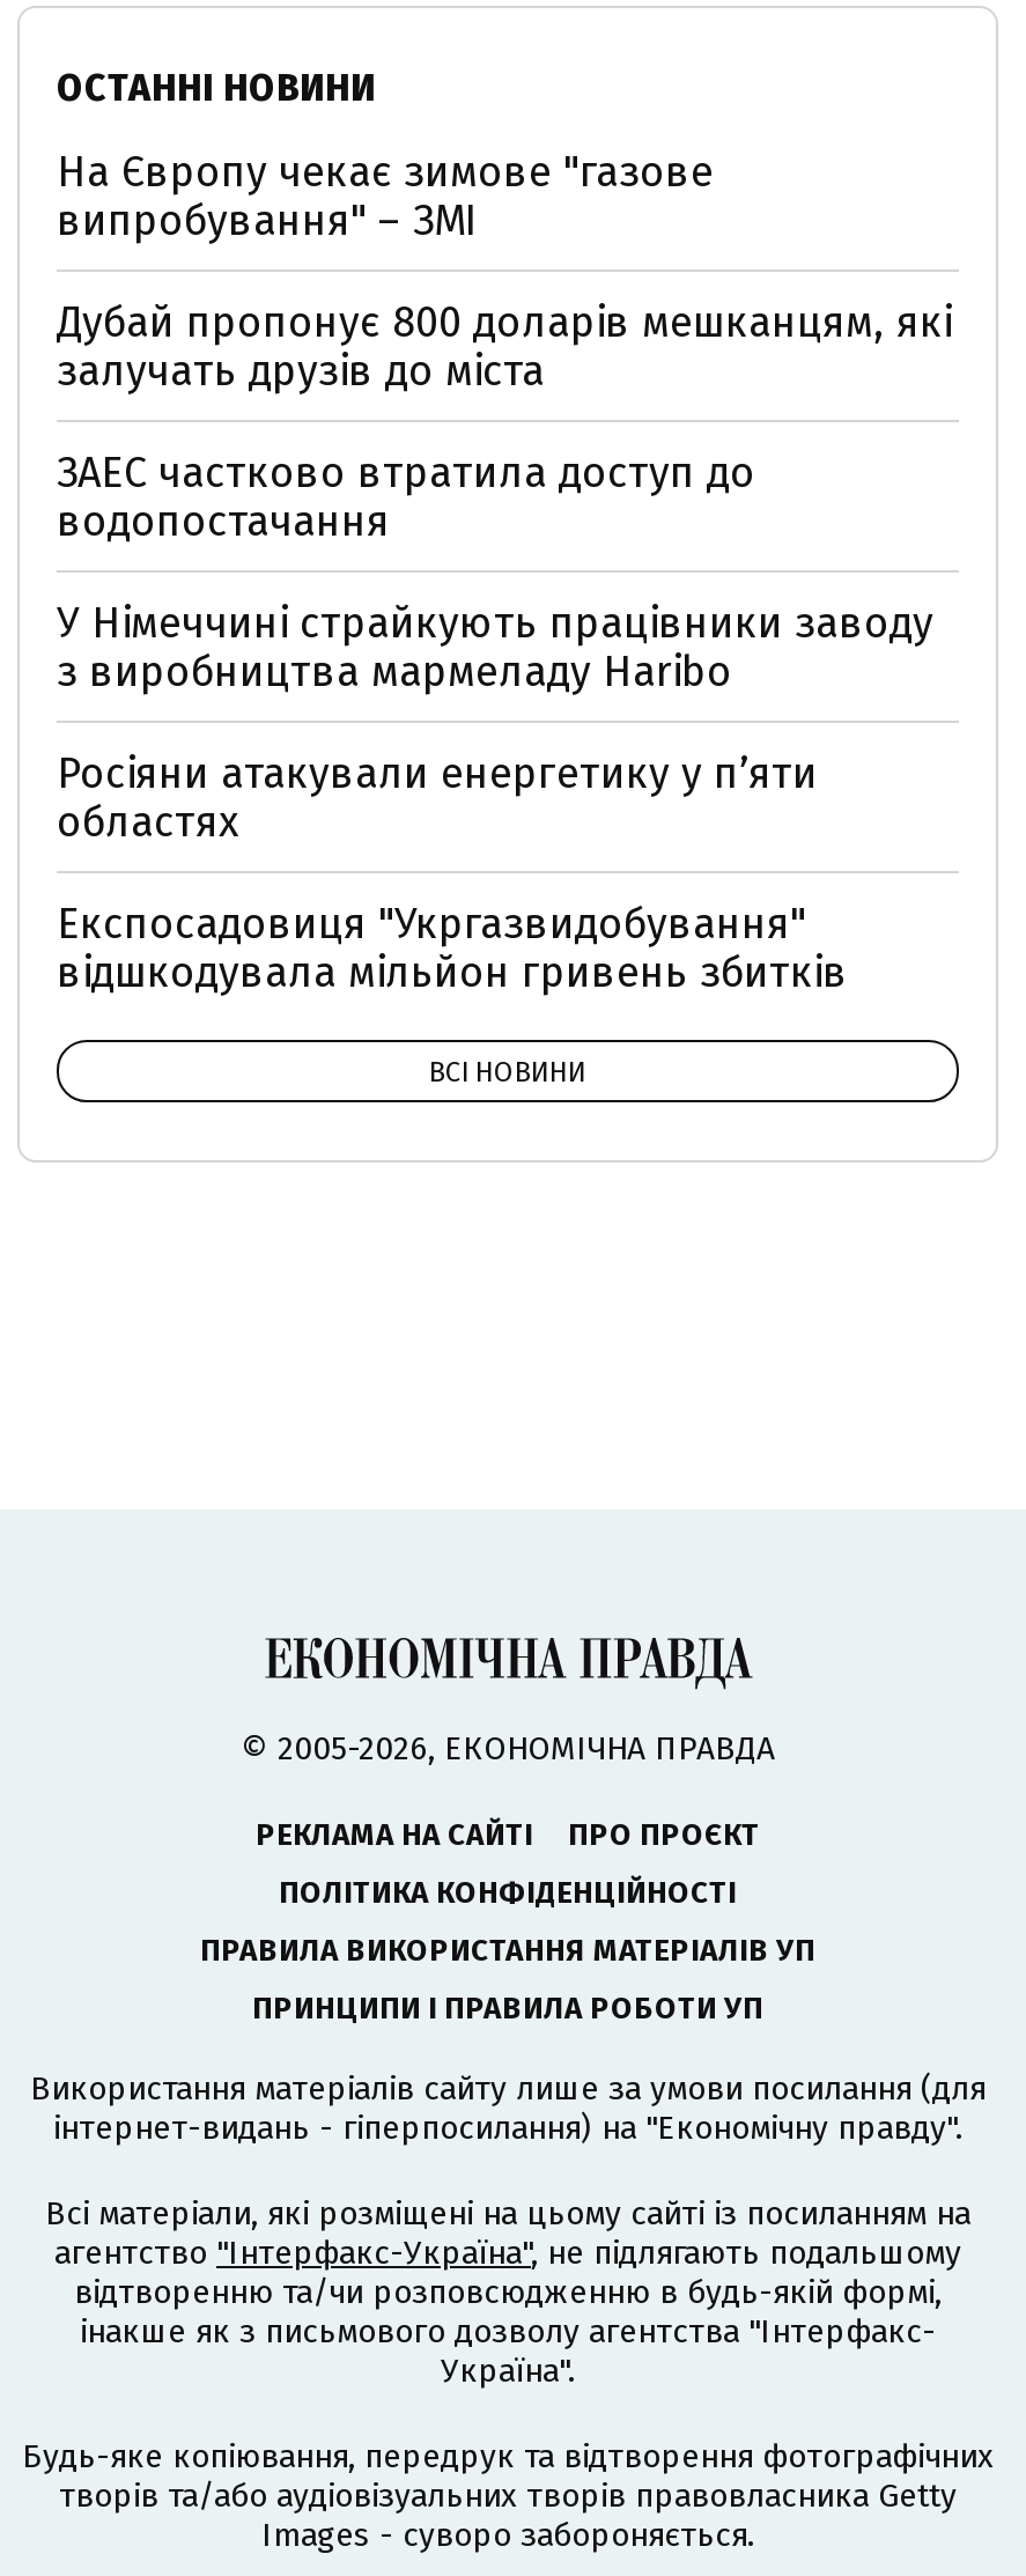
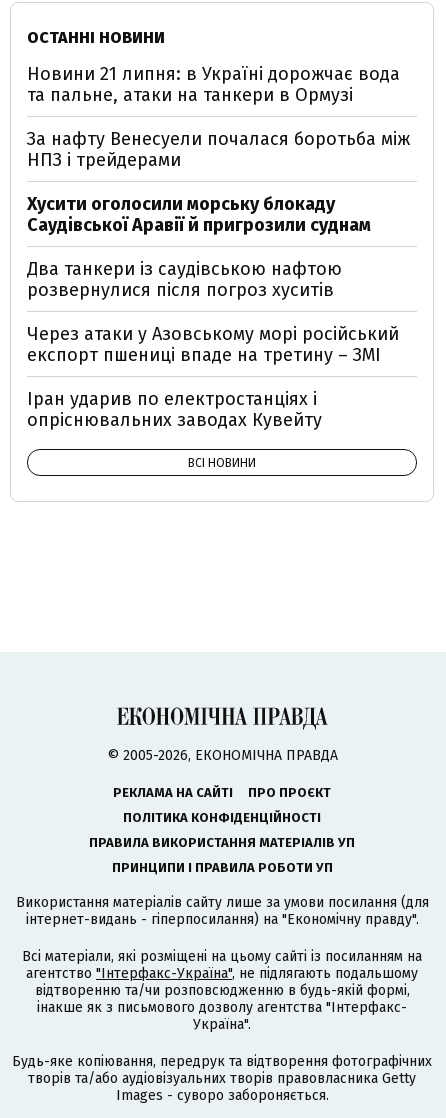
[57,147,714,246] На Європу чекає зимове "газове | випробування" – ЗМІ -> [27,63,400,106] Новини 21 липня: в Україні дорожчає вода | та пальне, атаки на танкери в Ормузі
[57,297,952,397] Дубай пропонує 800 доларів мешканцям, які | залучать друзів до міста -> [27,128,410,171] За нафту Венесуели почалася боротьба між | НПЗ і трейдерами
[57,448,755,547] ЗАЕС частково втратила доступ до | водопостачання -> [27,193,371,236] Хусити оголосили морську блокаду | Саудівської Аравії й пригрозили суднам
[57,598,933,697] У Німеччині страйкують працівники заводу | з виробництва мармеладу Haribo -> [27,258,342,301] Два танкери із саудівською нафтою | розвернулися після погроз хуситів
[57,748,818,848] Росіяни атакували енергетику у пʼяти | областях -> [27,323,399,366] Через атаки у Азовському морі російський | експорт пшениці впаде на третину – ЗМІ
[57,899,848,998] Експосадовиця "Укргазвидобування" | відшкодувала мільйон гривень збитків -> [27,388,322,431] Іран ударив по електростанціях і | опріснювальних заводах Кувейту

